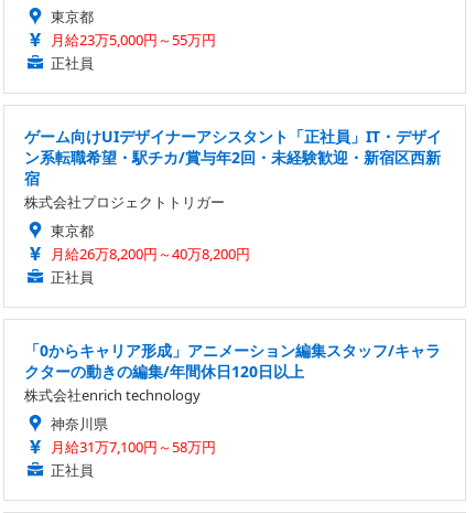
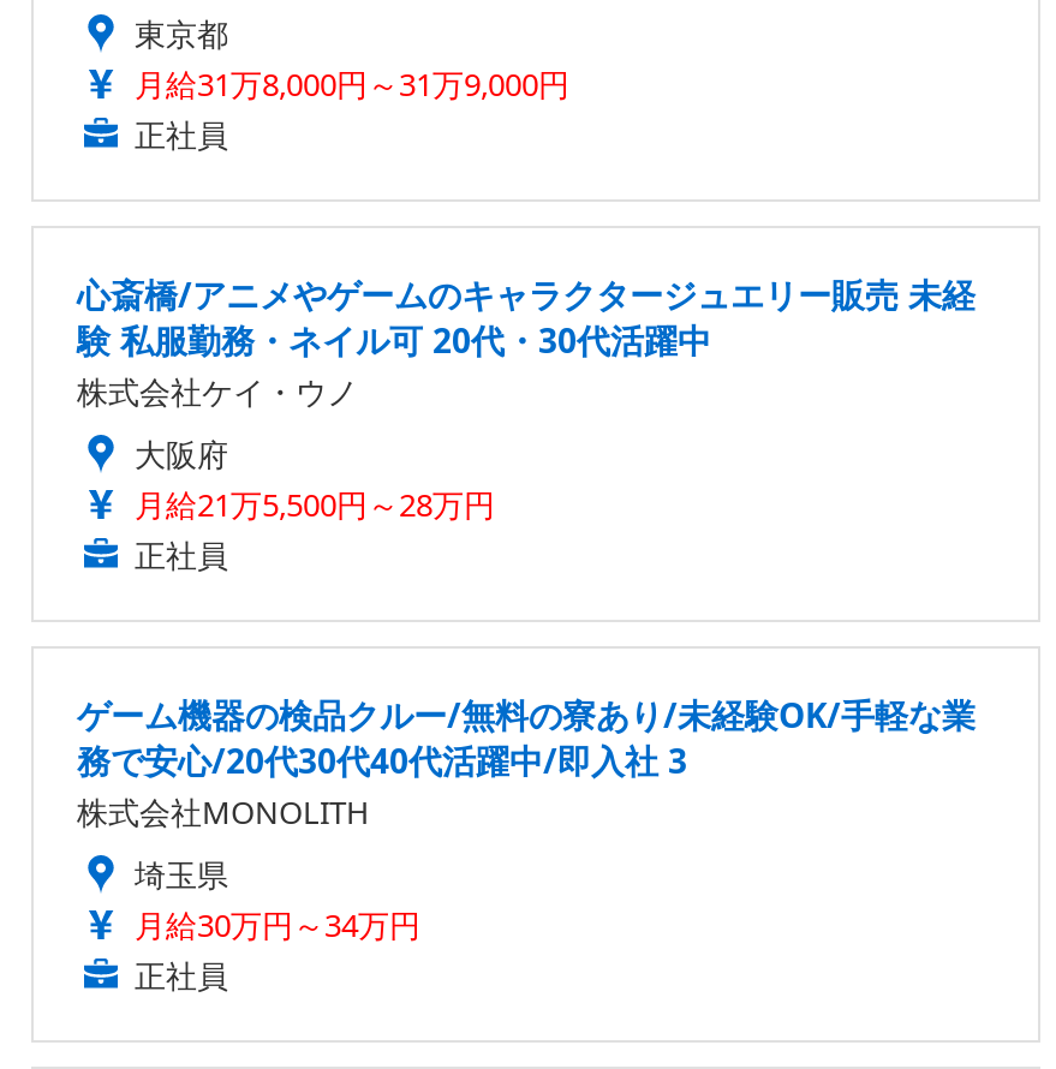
[51,30,216,50] 月給23万5,000円～55万円 -> [135,63,569,106] 月給31万8,000円～31万9,000円
[24,126,442,264] ゲーム向けUIデザイナーアシスタント「正社員」IT・デザイ | ン系転職希望・駅チカ/賞与年2回・未経験歓迎・新宿区西新 | 宿 | 株式会社プロジェクトトリガー | 東京都 | 月給26万8,200円～40万8,200円 -> [77,272,976,526] 心斎橋/アニメやゲームのキャラクタージュエリー販売 未経 | 験 私服勤務・ネイル可 20代・30代活躍中 | 株式会社ケイ・ウノ | 大阪府 | 月給21万5,500円～28万円
[24,340,441,457] 「0からキャリア形成」アニメーション編集スタッフ/キャラ | クターの動きの編集/年間休日120日以上 | 株式会社enrich technology | 神奈川県 | 月給31万7,100円～58万円 -> [77,692,976,947] ゲーム機器の検品クルー/無料の寮あり/未経験OK/手軽な業 | 務で安心/20代30代40代活躍中/即入社 3 | 株式会社MONOLITH | 埼玉県 | 月給30万円～34万円

